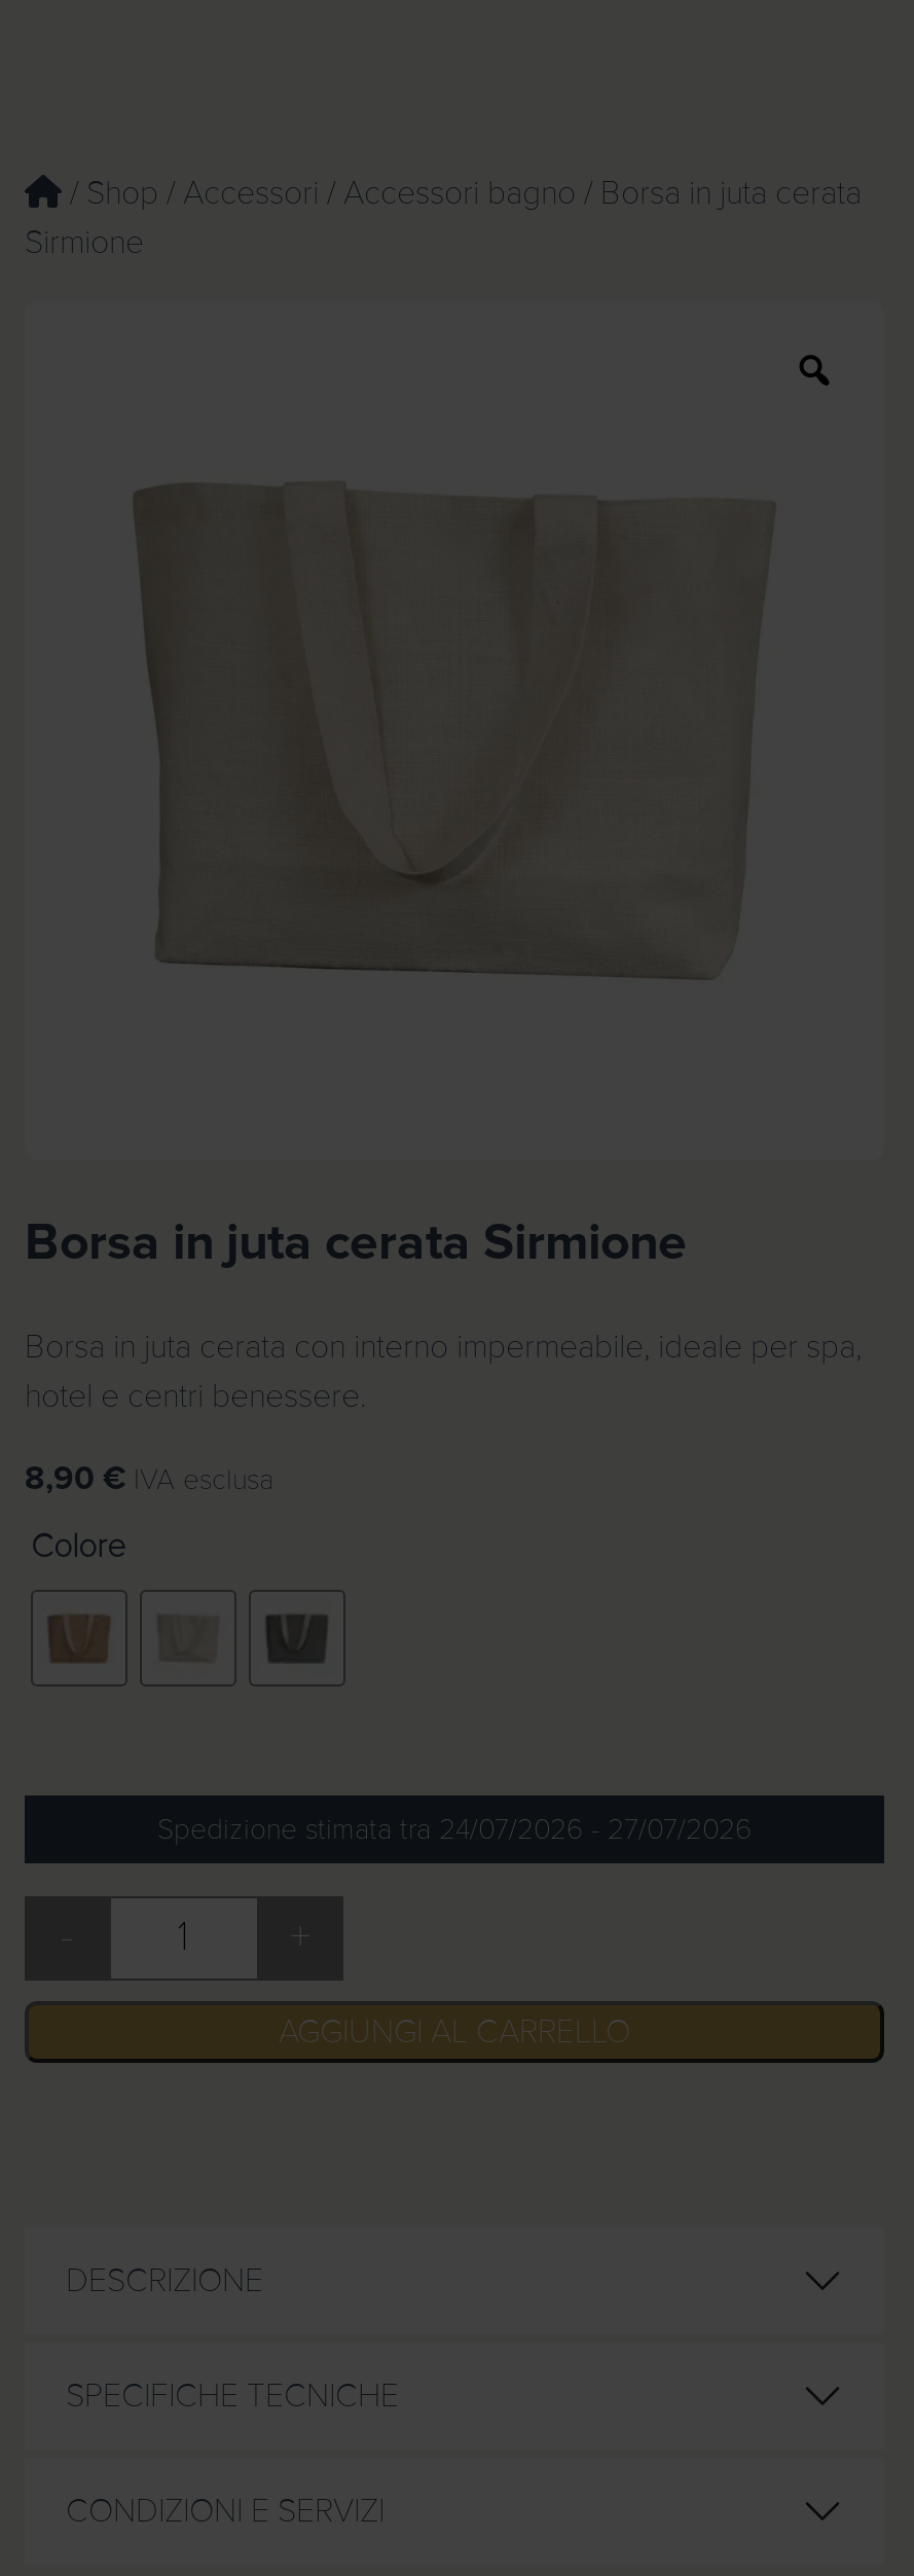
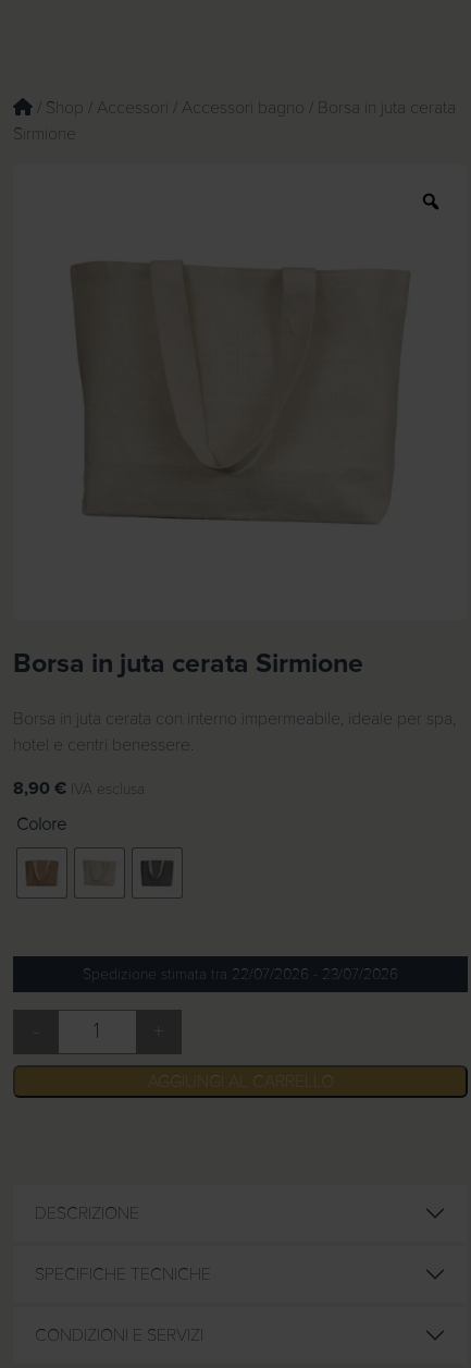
[157,1812,752,1847] Spedizione stimata tra 24/07/2026 - 27/07/2026 -> [83,965,398,984] Spedizione stimata tra 22/07/2026 - 23/07/2026

